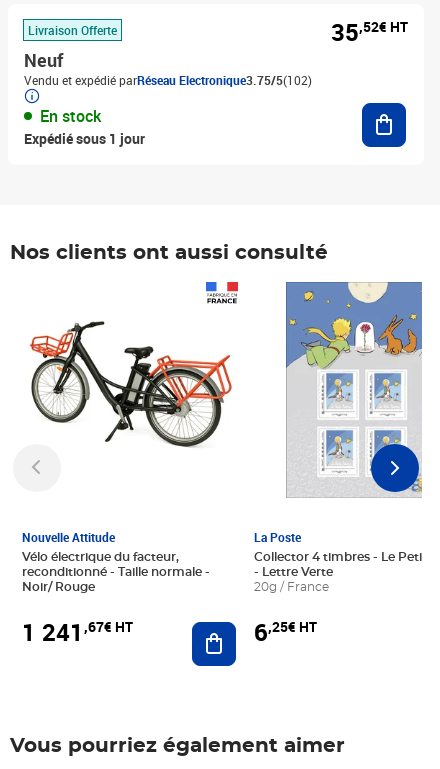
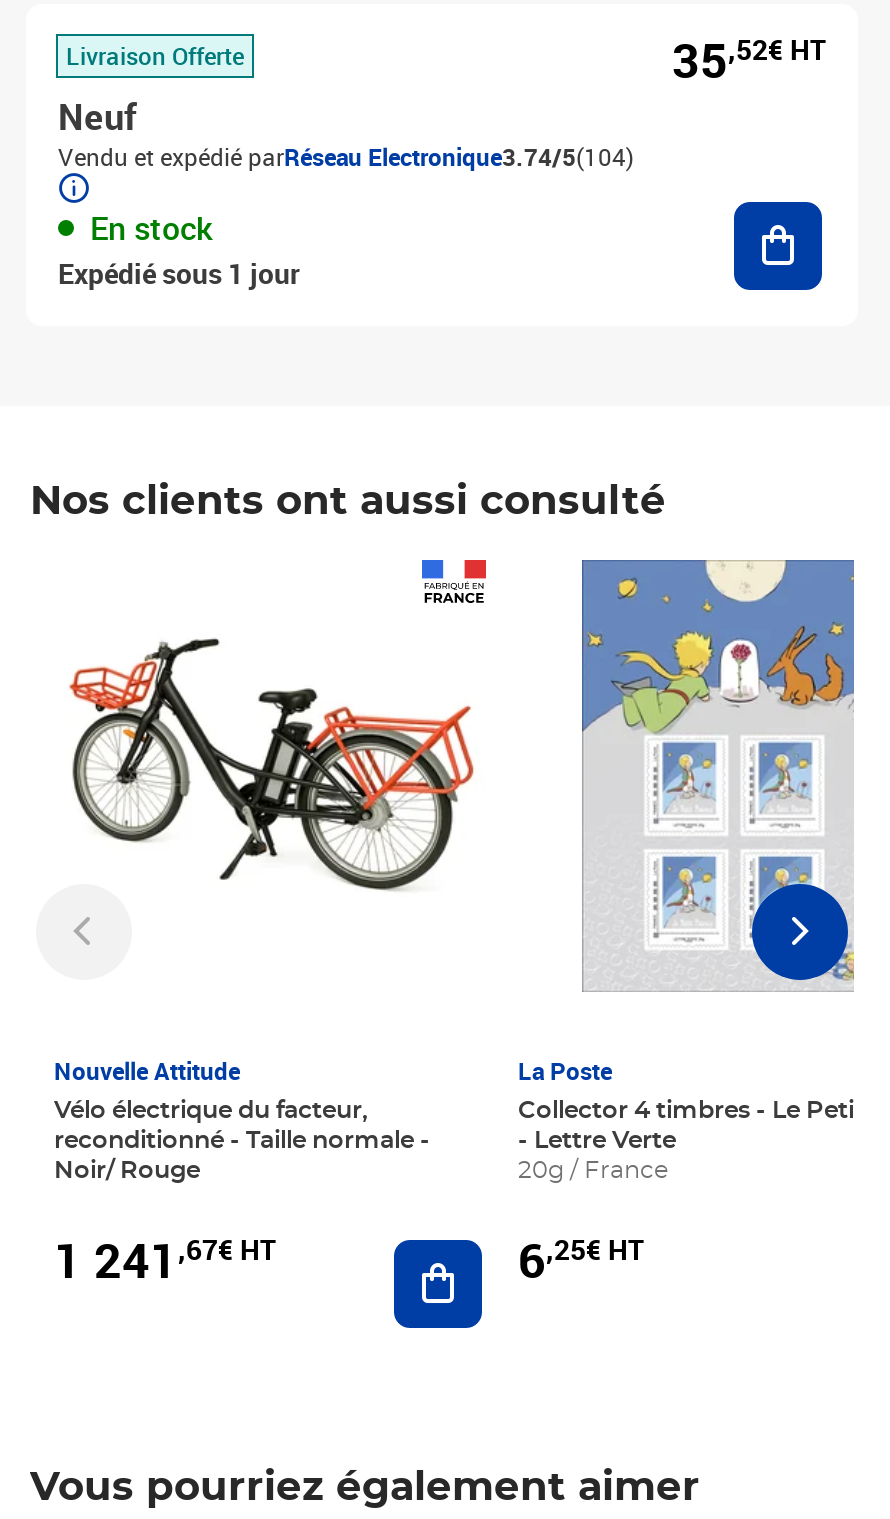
[24,72,312,88] Vendu et expédié parRéseau Electronique3.75/5(102) -> [58,140,634,172] Vendu et expédié parRéseau Electronique3.74/5(104)

